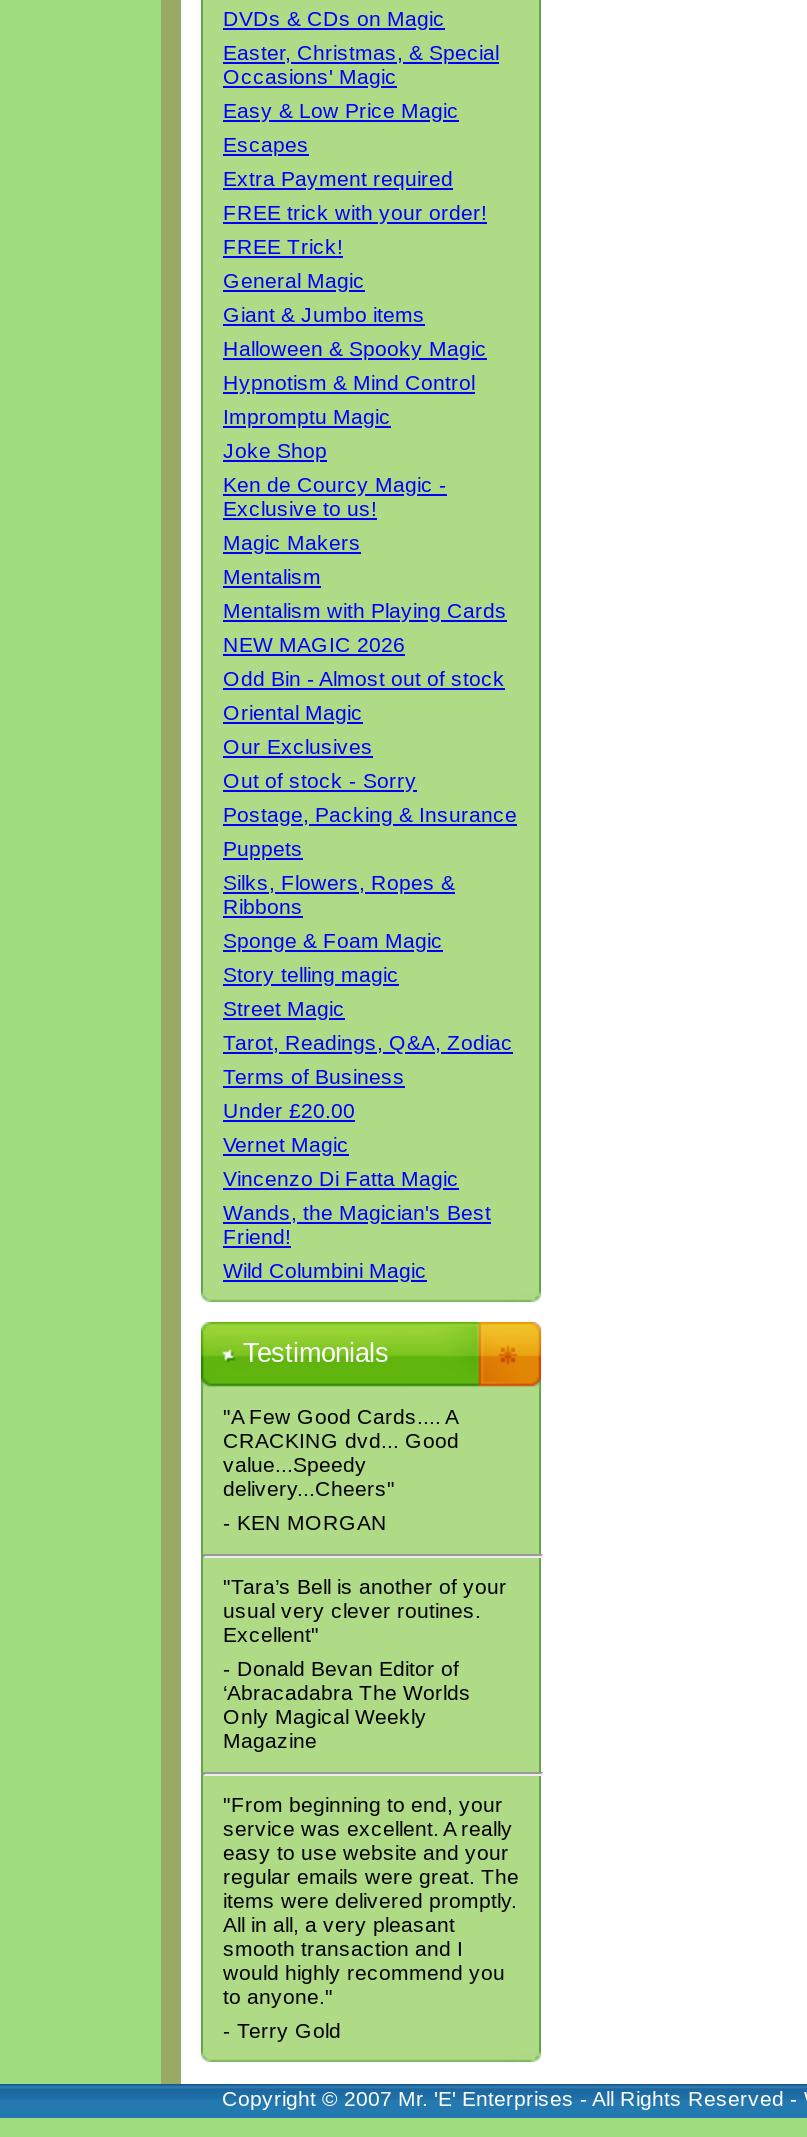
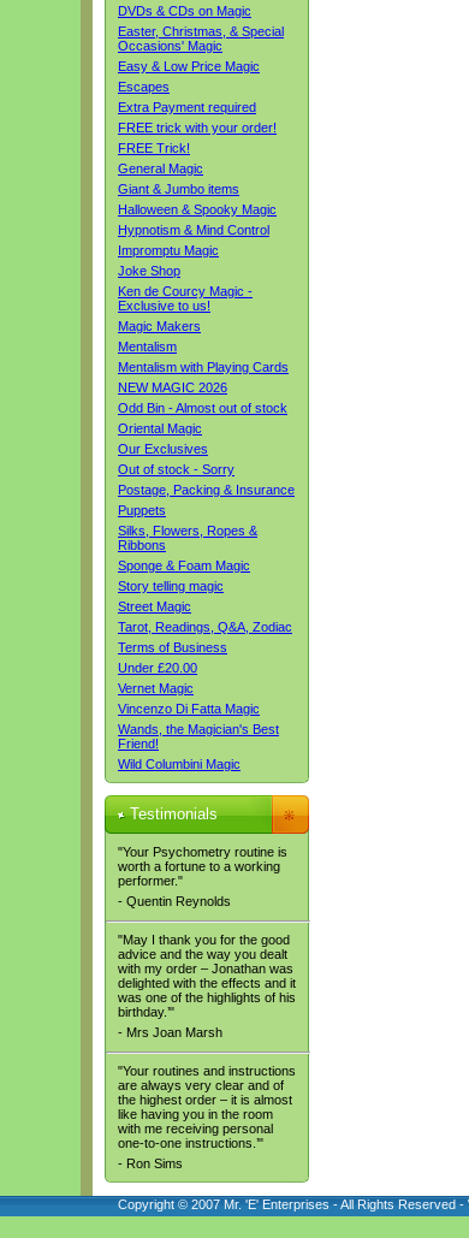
[223,1404,459,1534] "A Few Good Cards.... A | CRACKING dvd... Good | value...Speedy | delivery...Cheers" | - KEN MORGAN -> [118,845,287,908] "Your Psychometry routine is | worth a fortune to a working | performer." | - Quentin Reynolds
[223,1574,507,1752] "Tara’s Bell is another of your | usual very clever routines. | Excellent" | - Donald Bevan Editor of | ‘Abracadabra The Worlds | Only Magical Weekly | Magazine -> [118,932,296,1039] "May I thank you for the good | advice and the way you dealt | with my order – Jonathan was | delighted with the effects and it | was one of the highlights of his | birthday.’" | - Mrs Joan Marsh
[223,1792,519,2042] "From beginning to end, your | service was excellent. A really | easy to use website and your | regular emails were great. The | items were delivered promptly. | All in all, a very pleasant | smooth transaction and I | would highly recommend you | to anyone." | - Terry Gold -> [118,1064,296,1171] "Your routines and instructions | are always very clear and of | the highest order – it is almost | like having you in the room | with me receiving personal | one-to-one instructions.’" | - Ron Sims

